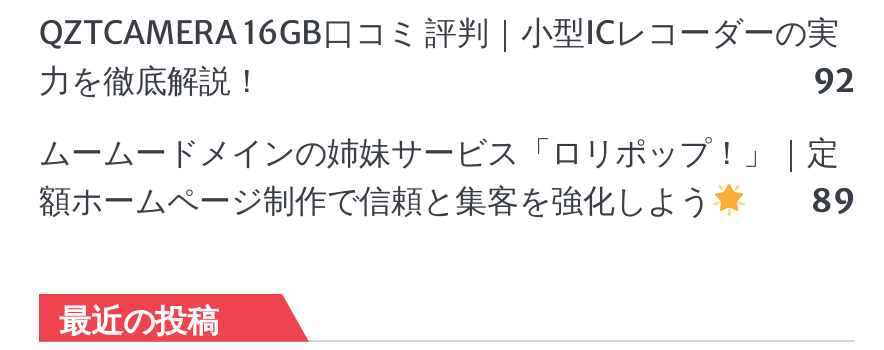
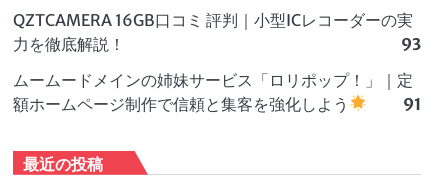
[813,60,855,100] 92 -> [401,34,421,54] 93
[811,180,855,220] 89 -> [403,94,421,114] 91

